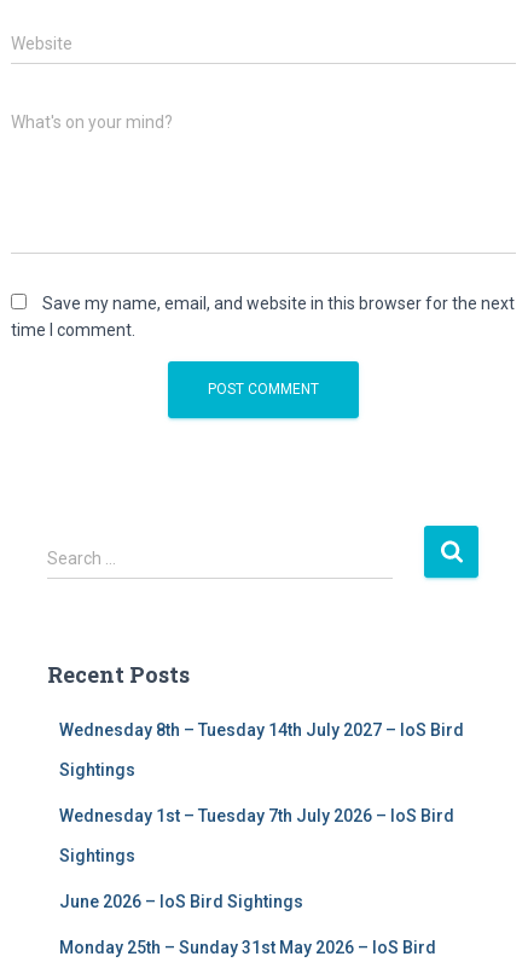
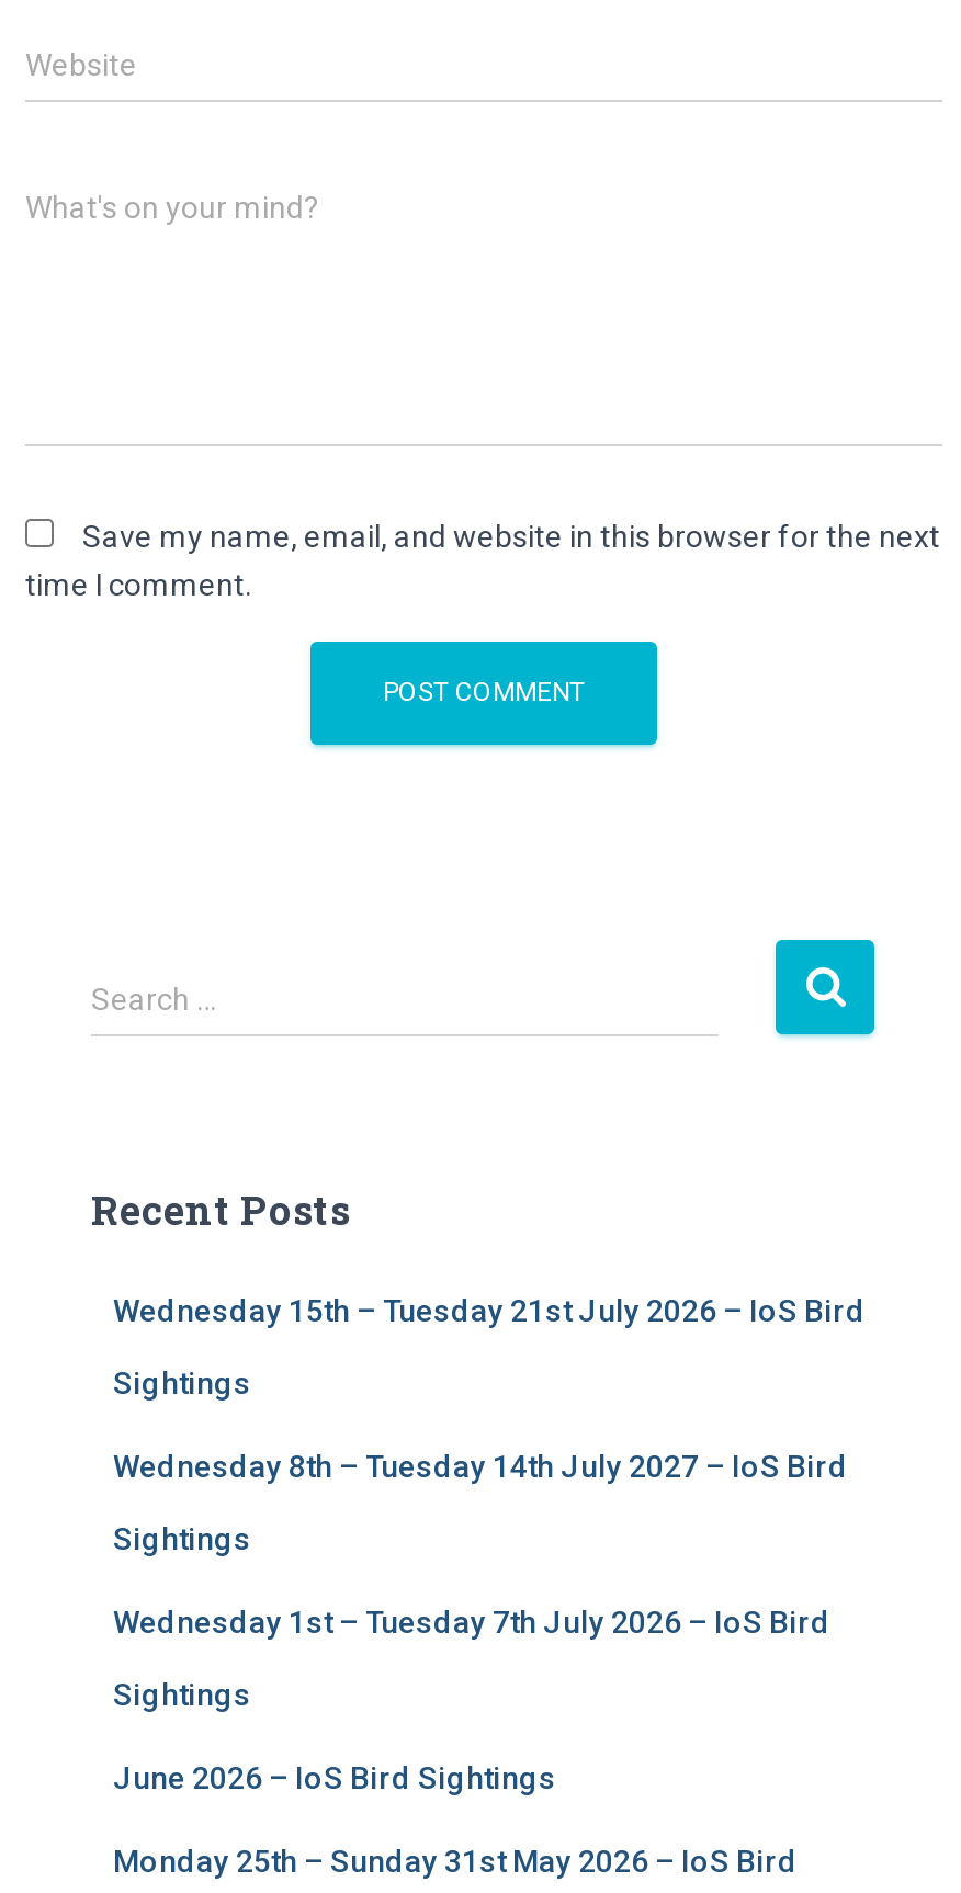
none -> [113,1293,866,1401] Wednesday 15th – Tuesday 21st July 2026 – IoS Bird | Sightings

